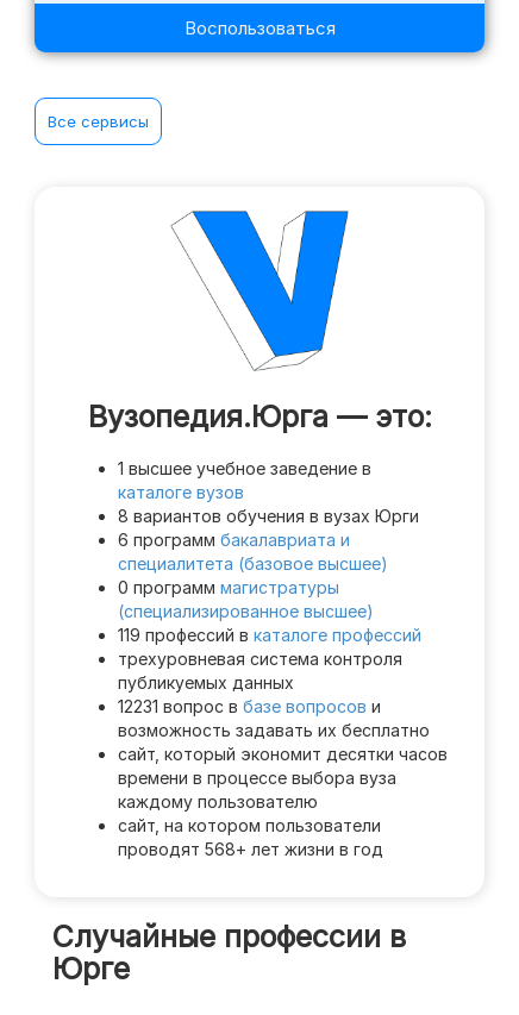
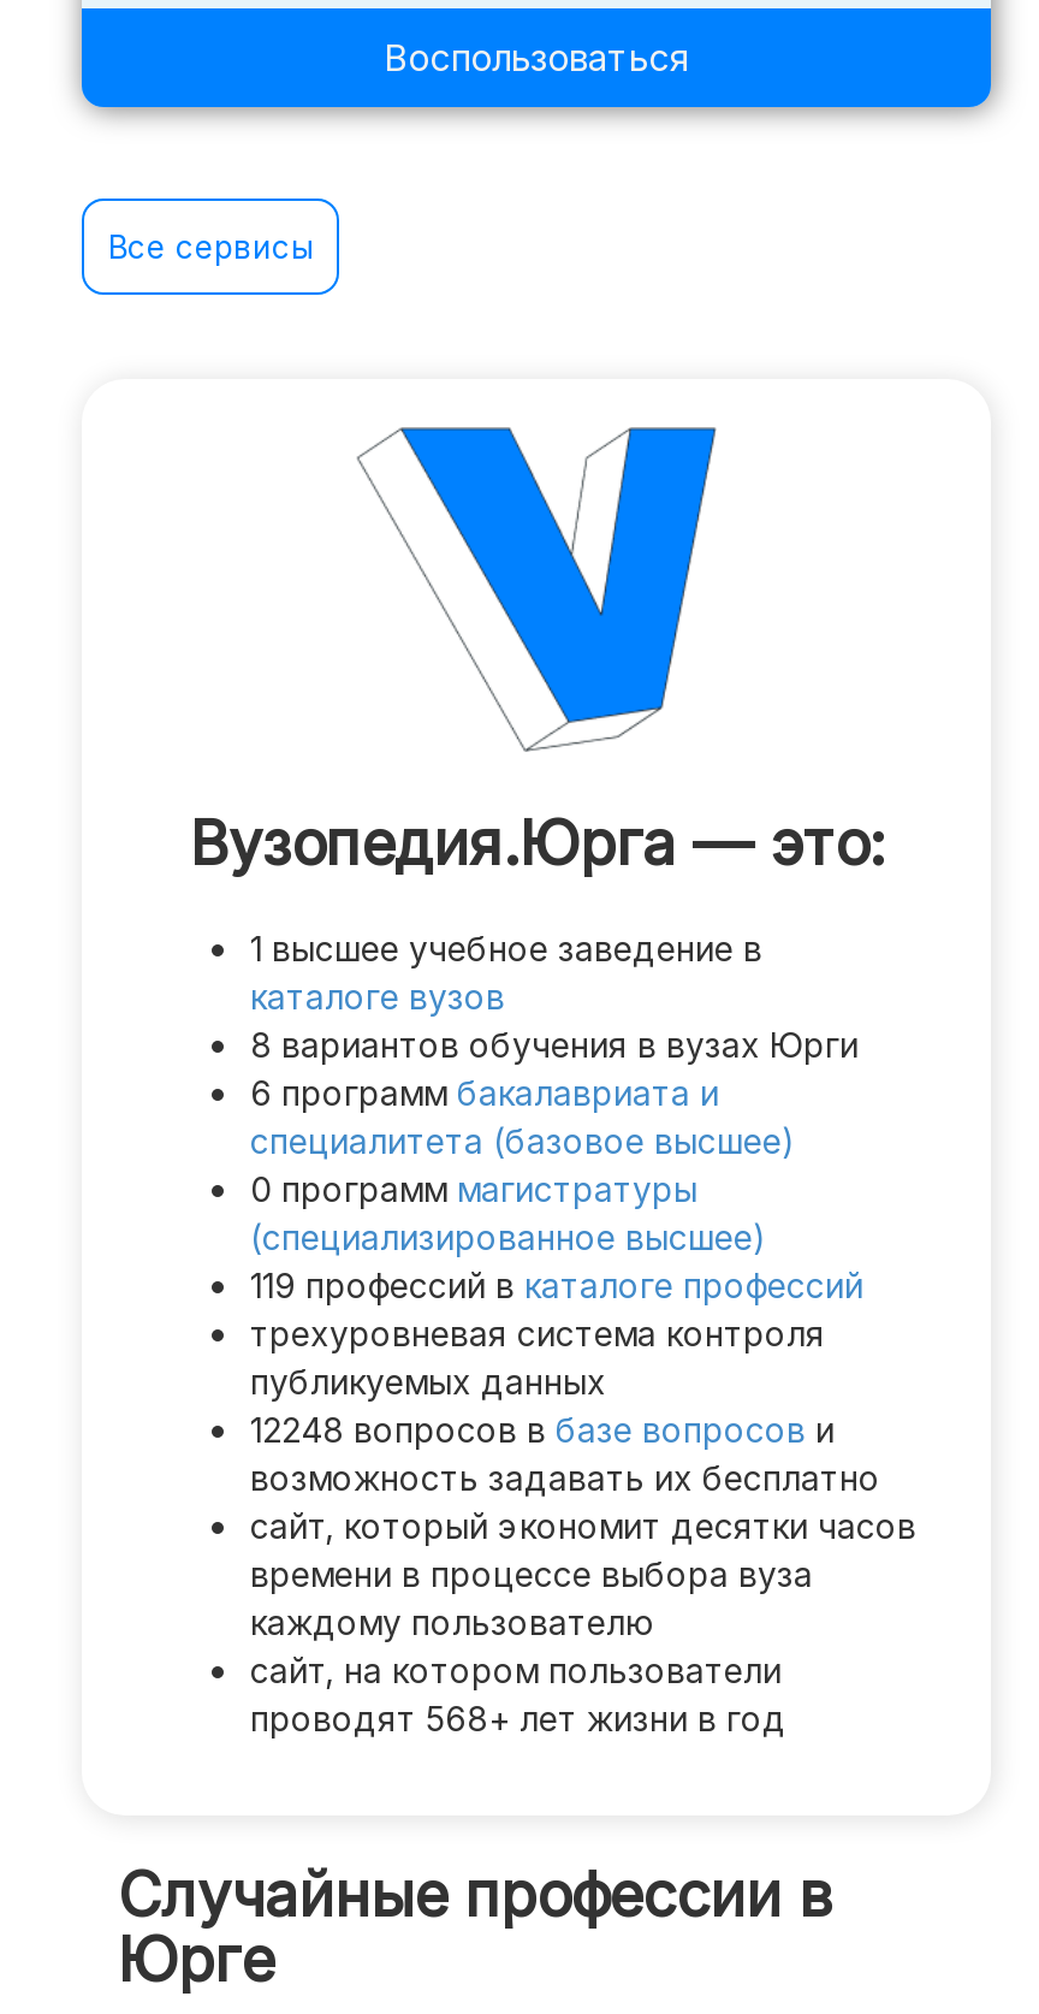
[118,696,381,716] 12231 вопрос в базе вопросов и -> [250,1409,835,1450] 12248 вопросов в базе вопросов и

